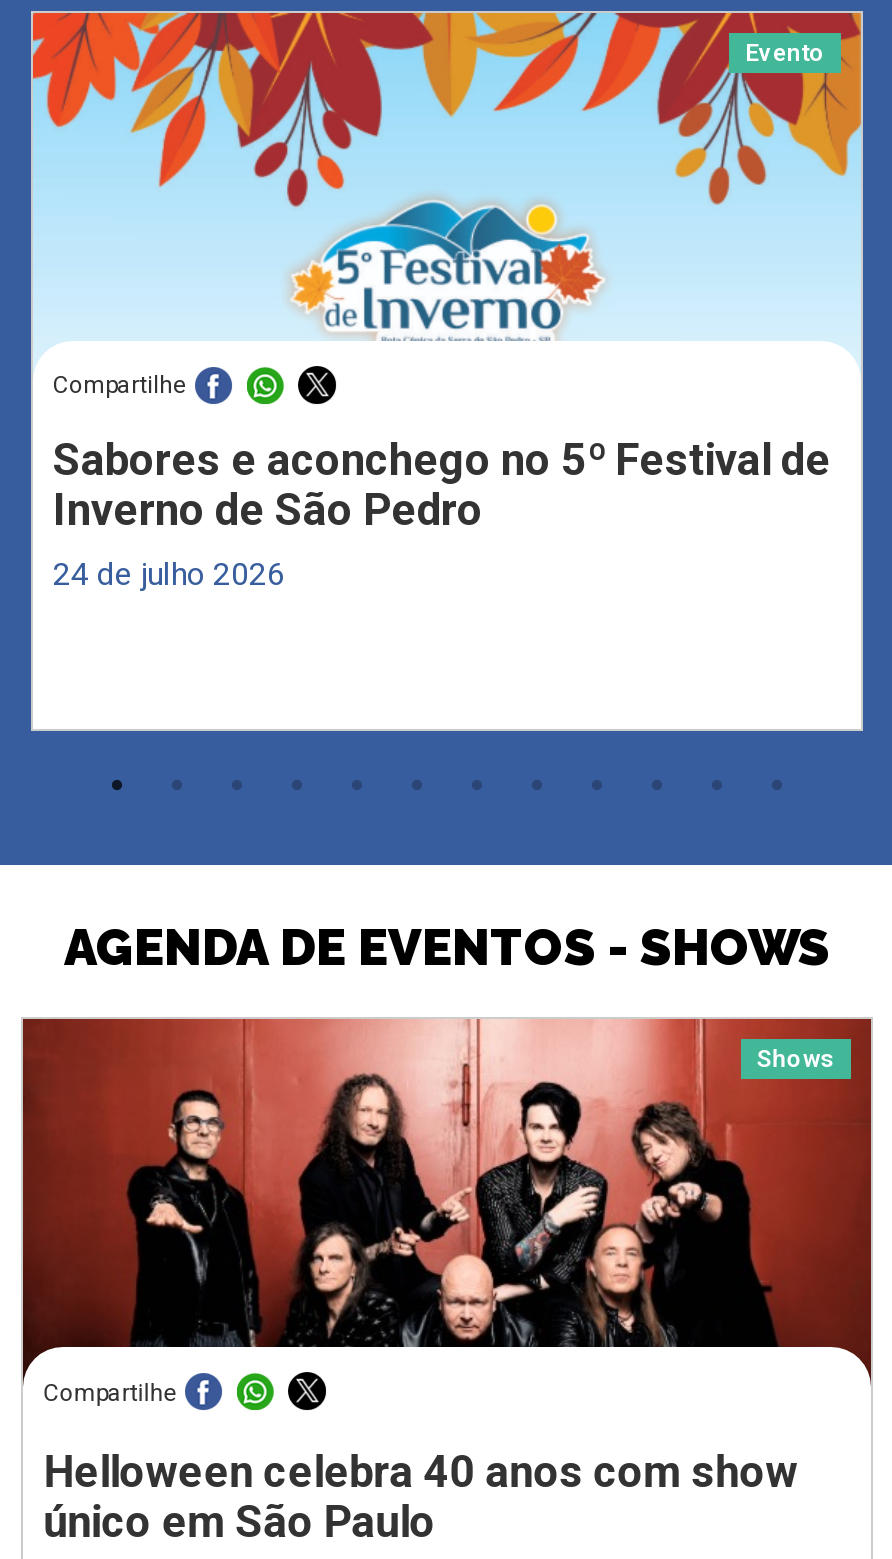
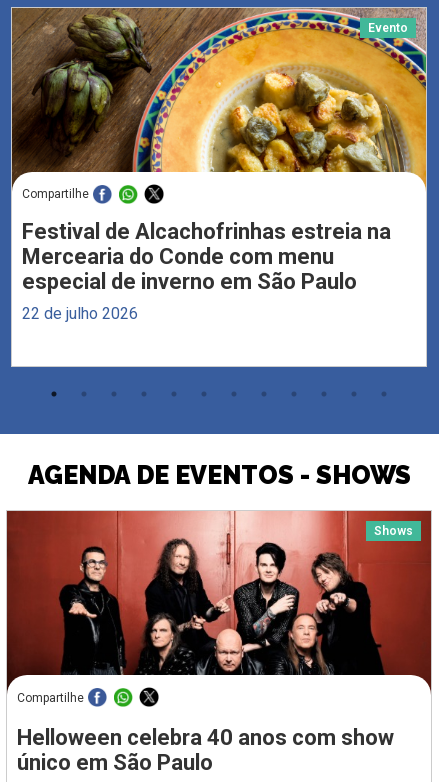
[31,11,863,593] [image] | Sabores e aconchego no 5º Festival de | Inverno de São Pedro | 24 de julho 2026 -> [11,7,427,323] [image] | Festival de Alcachofrinhas estreia na | Mercearia do Conde com menu | especial de inverno em São Paulo | 22 de julho 2026

